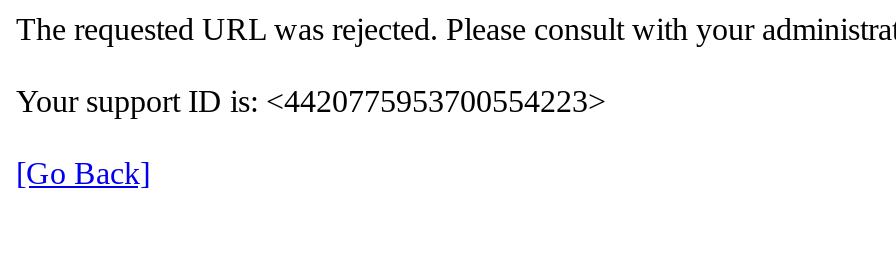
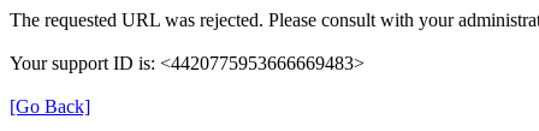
[16,84,606,118] Your support ID is: <4420775953700554223> -> [10,53,365,73] Your support ID is: <4420775953666669483>

